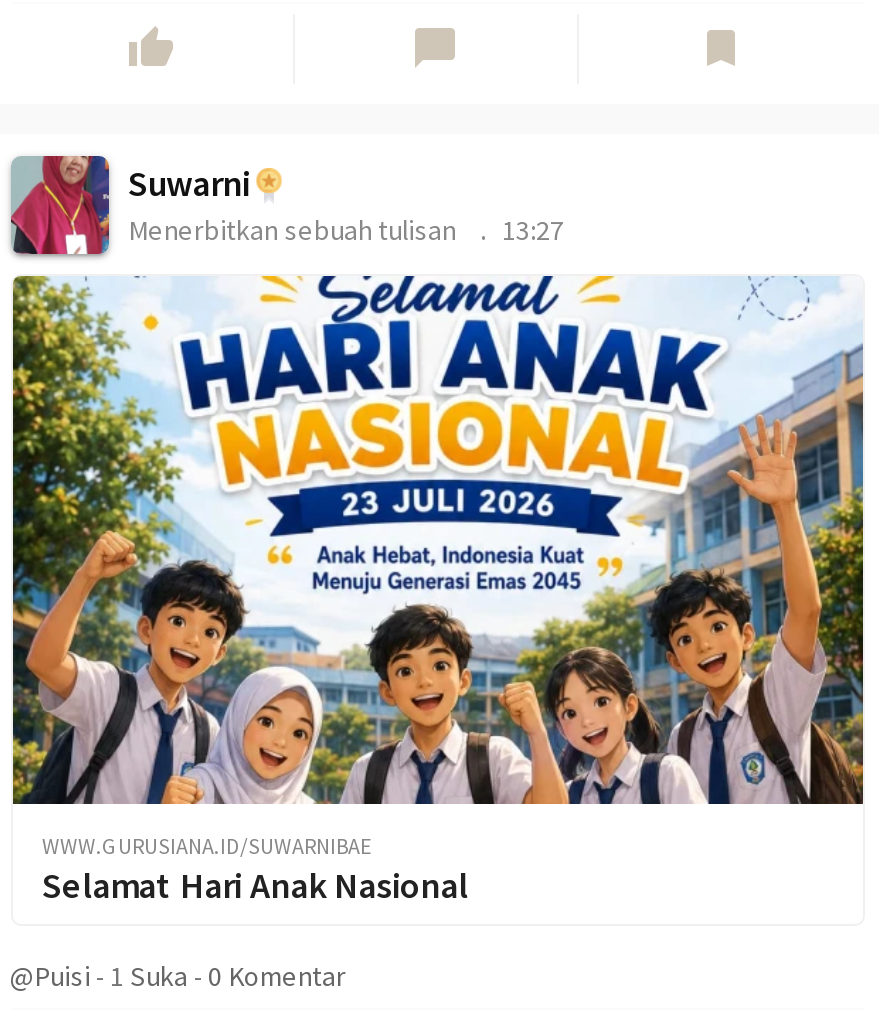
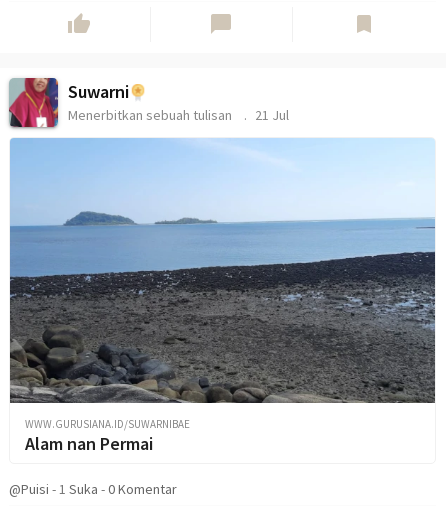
[128,211,564,247] Menerbitkan sebuah tulisan 13:27 -> [67,106,288,124] Menerbitkan sebuah tulisan 21 Jul
[11,274,865,907] [image] | Selamat Hari Anak Nasional -> [9,137,436,454] [image] | Alam nan Permai

